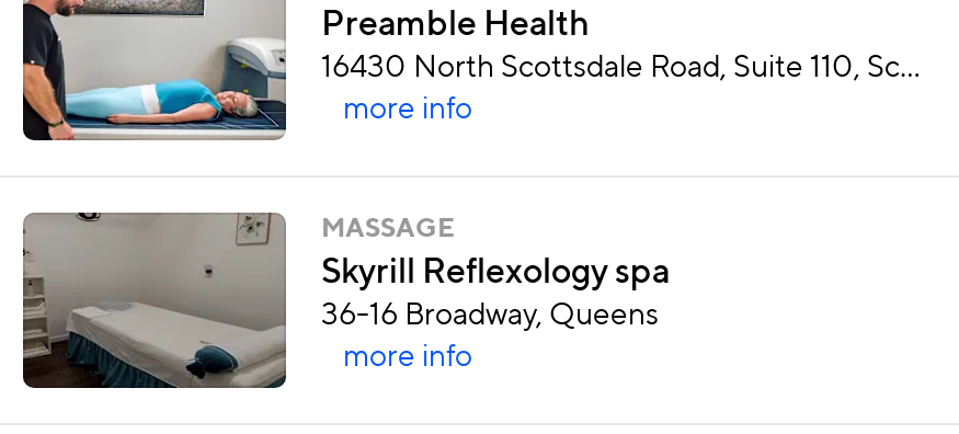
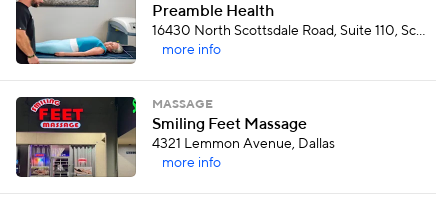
[21,210,670,390] [image] | Skyrill Reflexology spa | 36-16 Broadway, Queens -> [15,97,335,178] [image] | Smiling Feet Massage | 4321 Lemmon Avenue, Dallas

